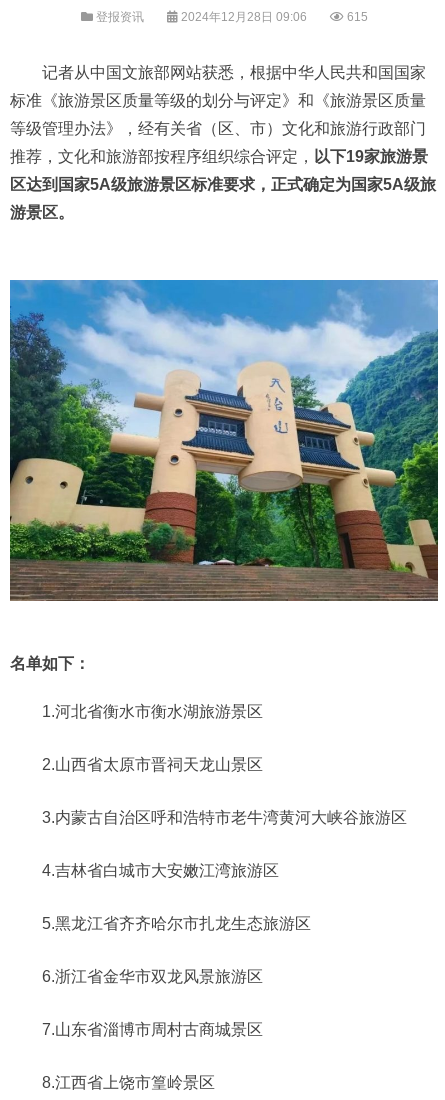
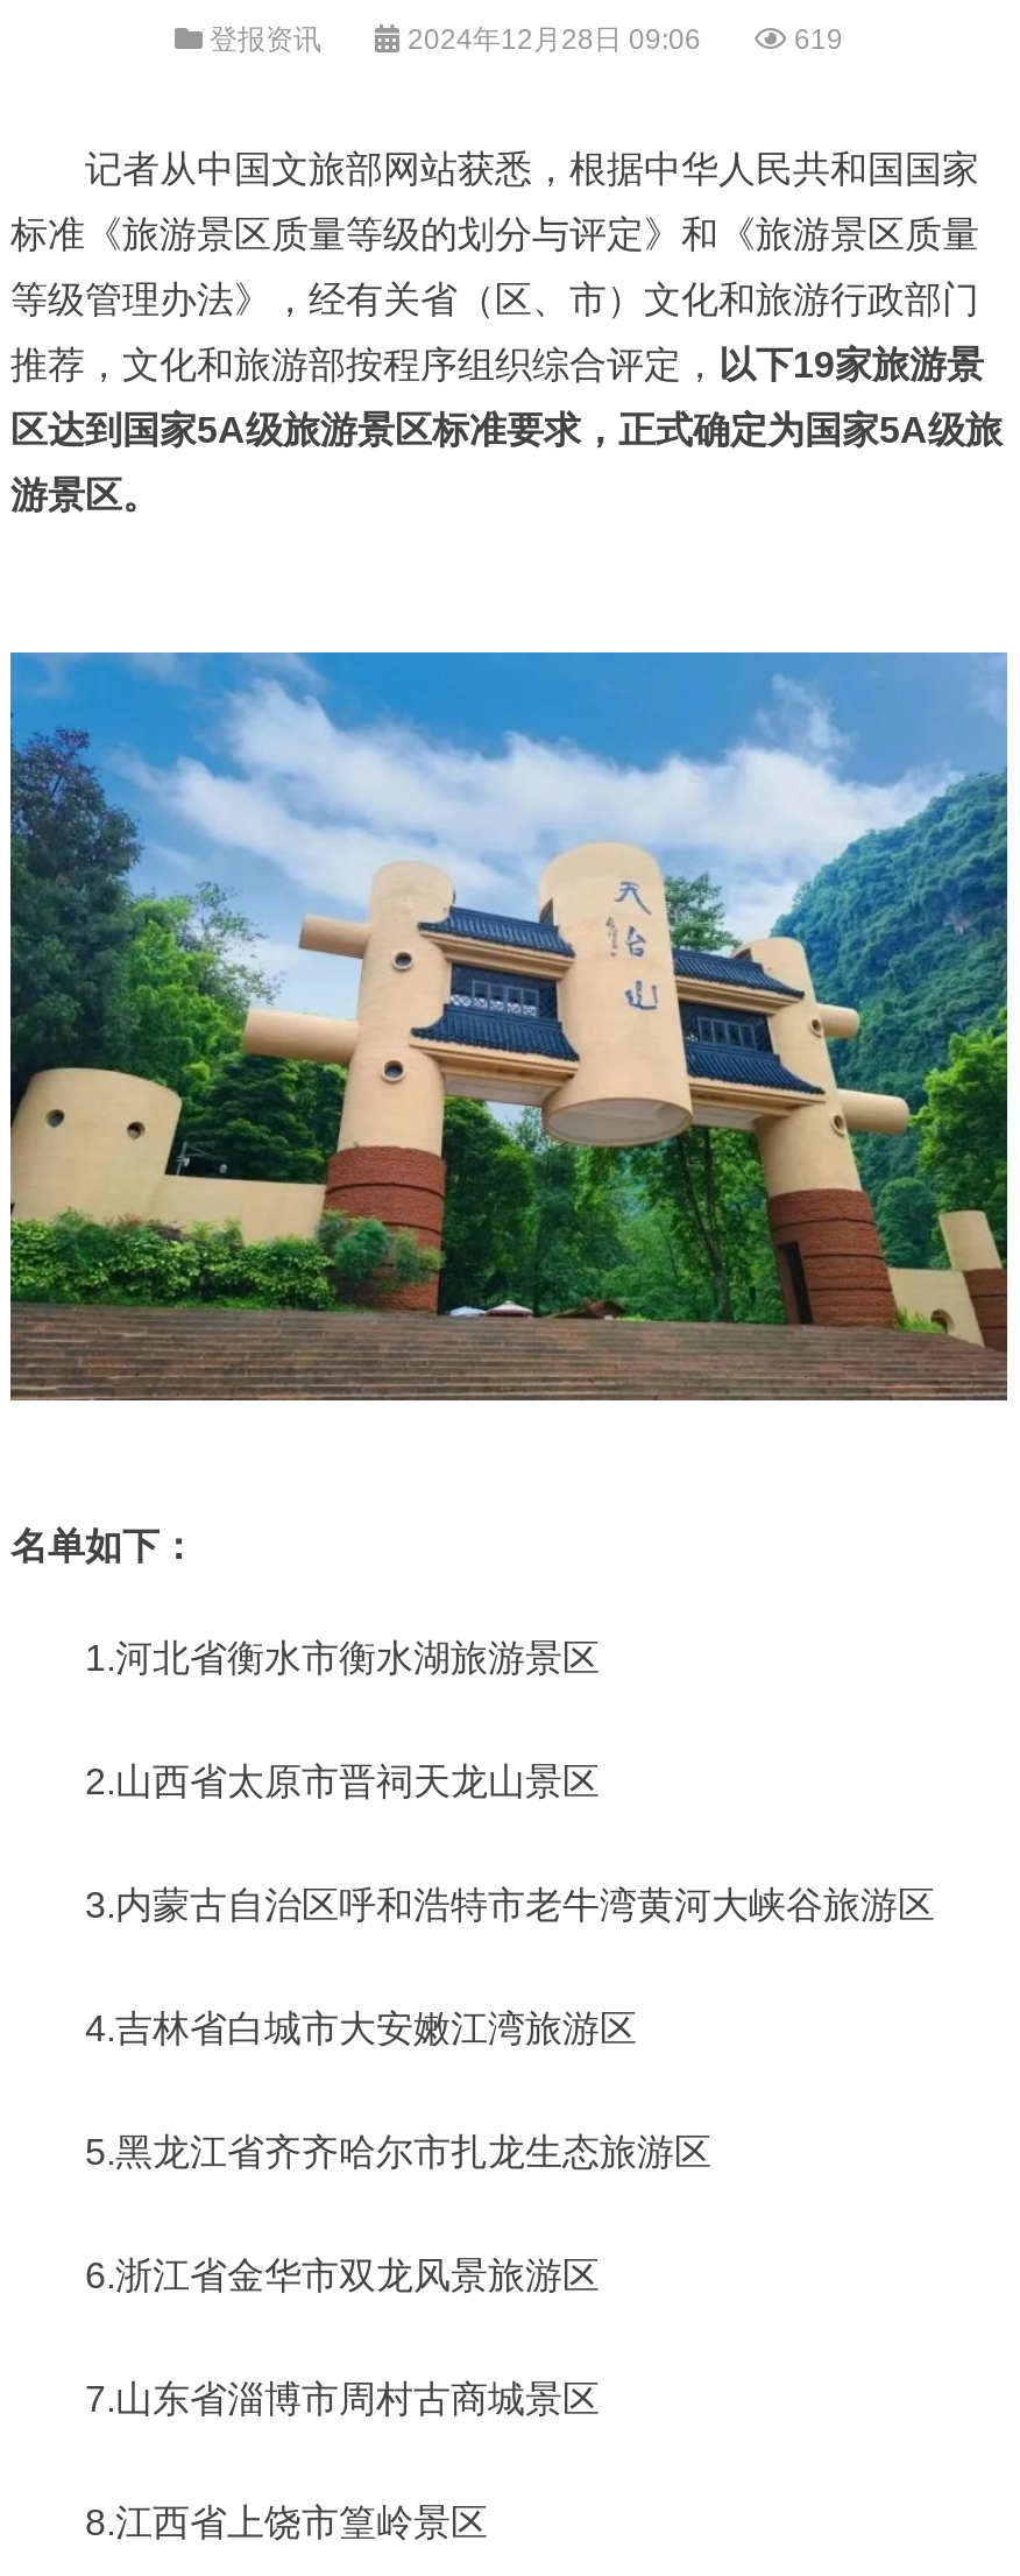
[343,10,367,24] 615 -> [787,23,843,56] 619

